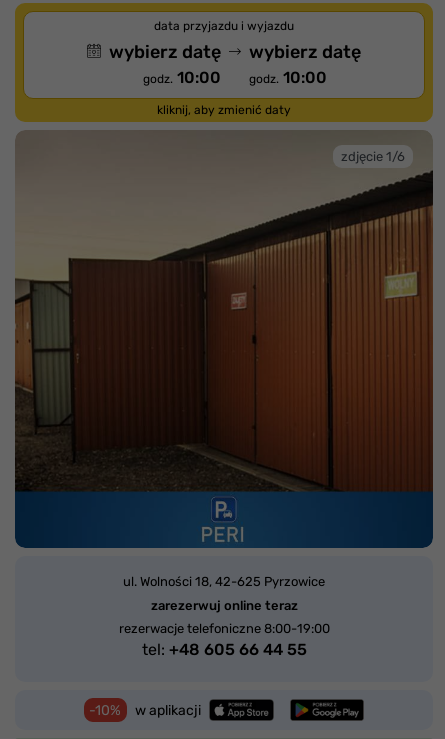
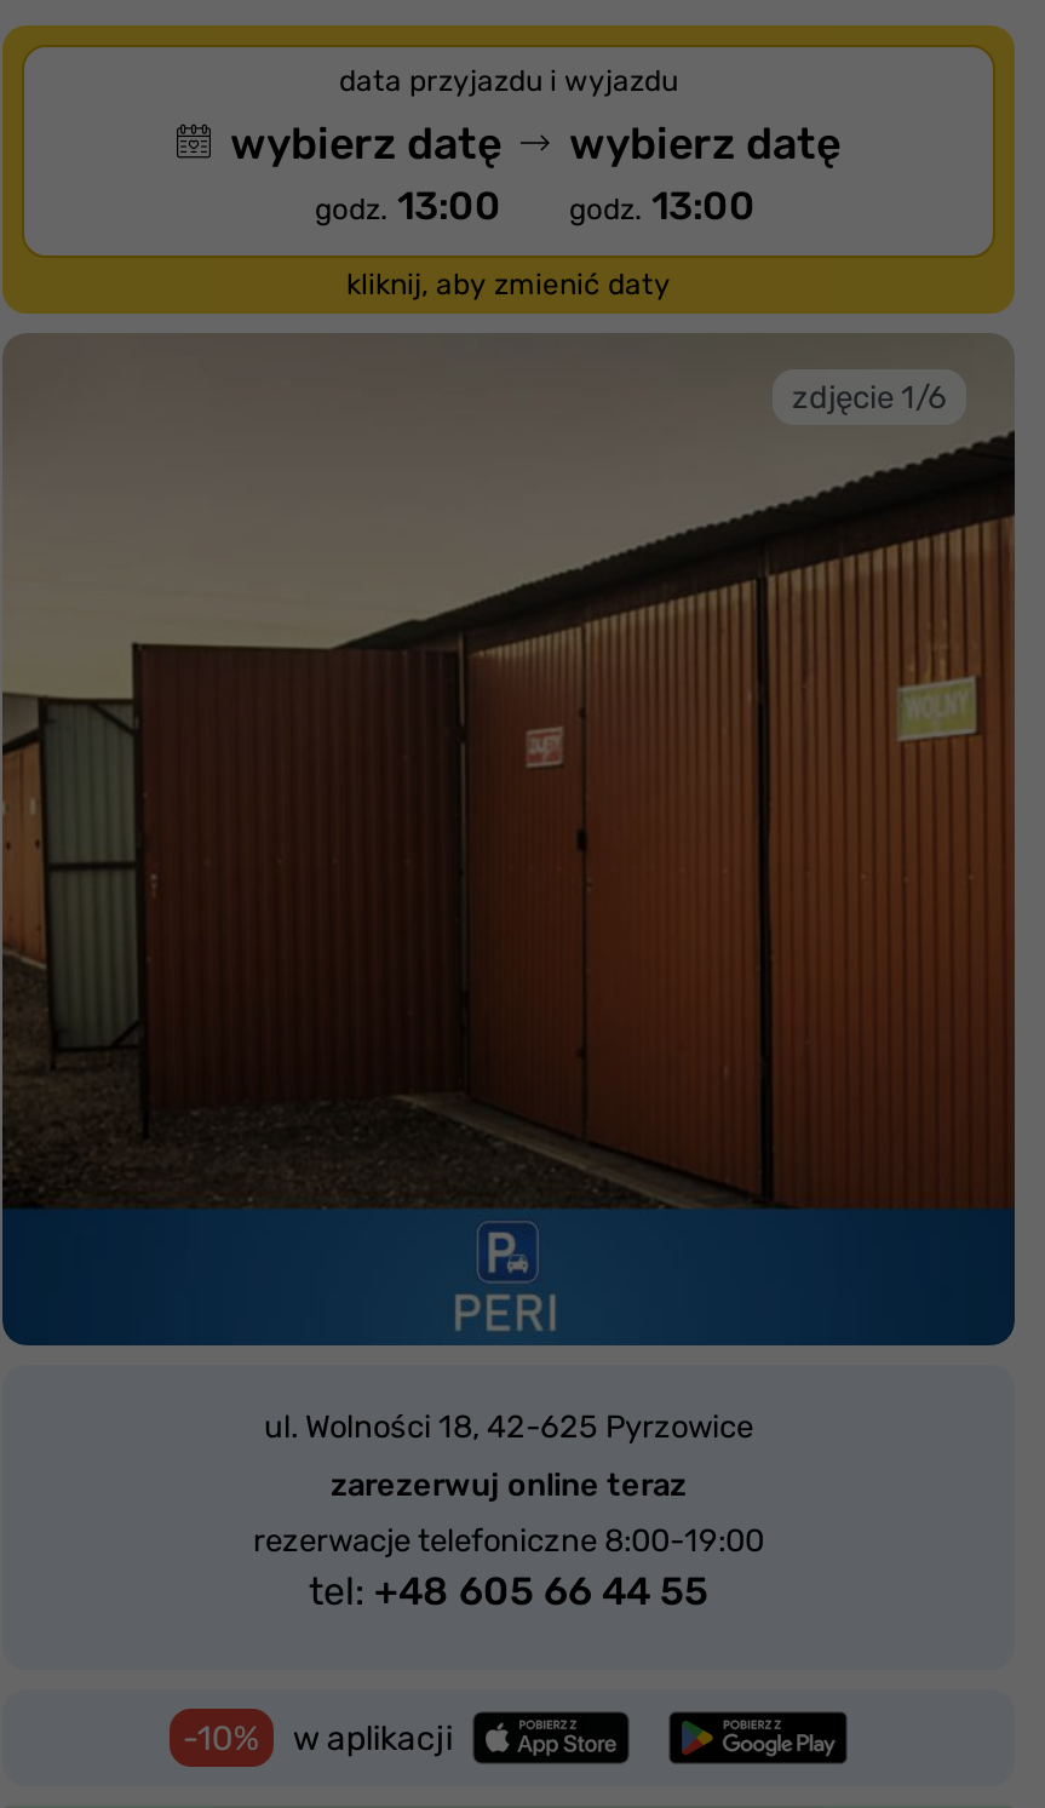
[143,68,221,87] godz. 10:00 -> [315,183,501,229] godz. 13:00
[249,68,327,87] godz. 10:00 -> [569,183,756,229] godz. 13:00

